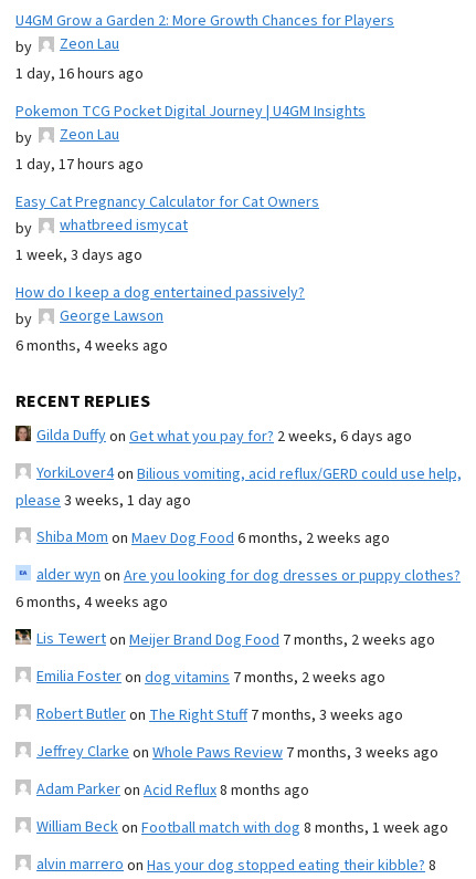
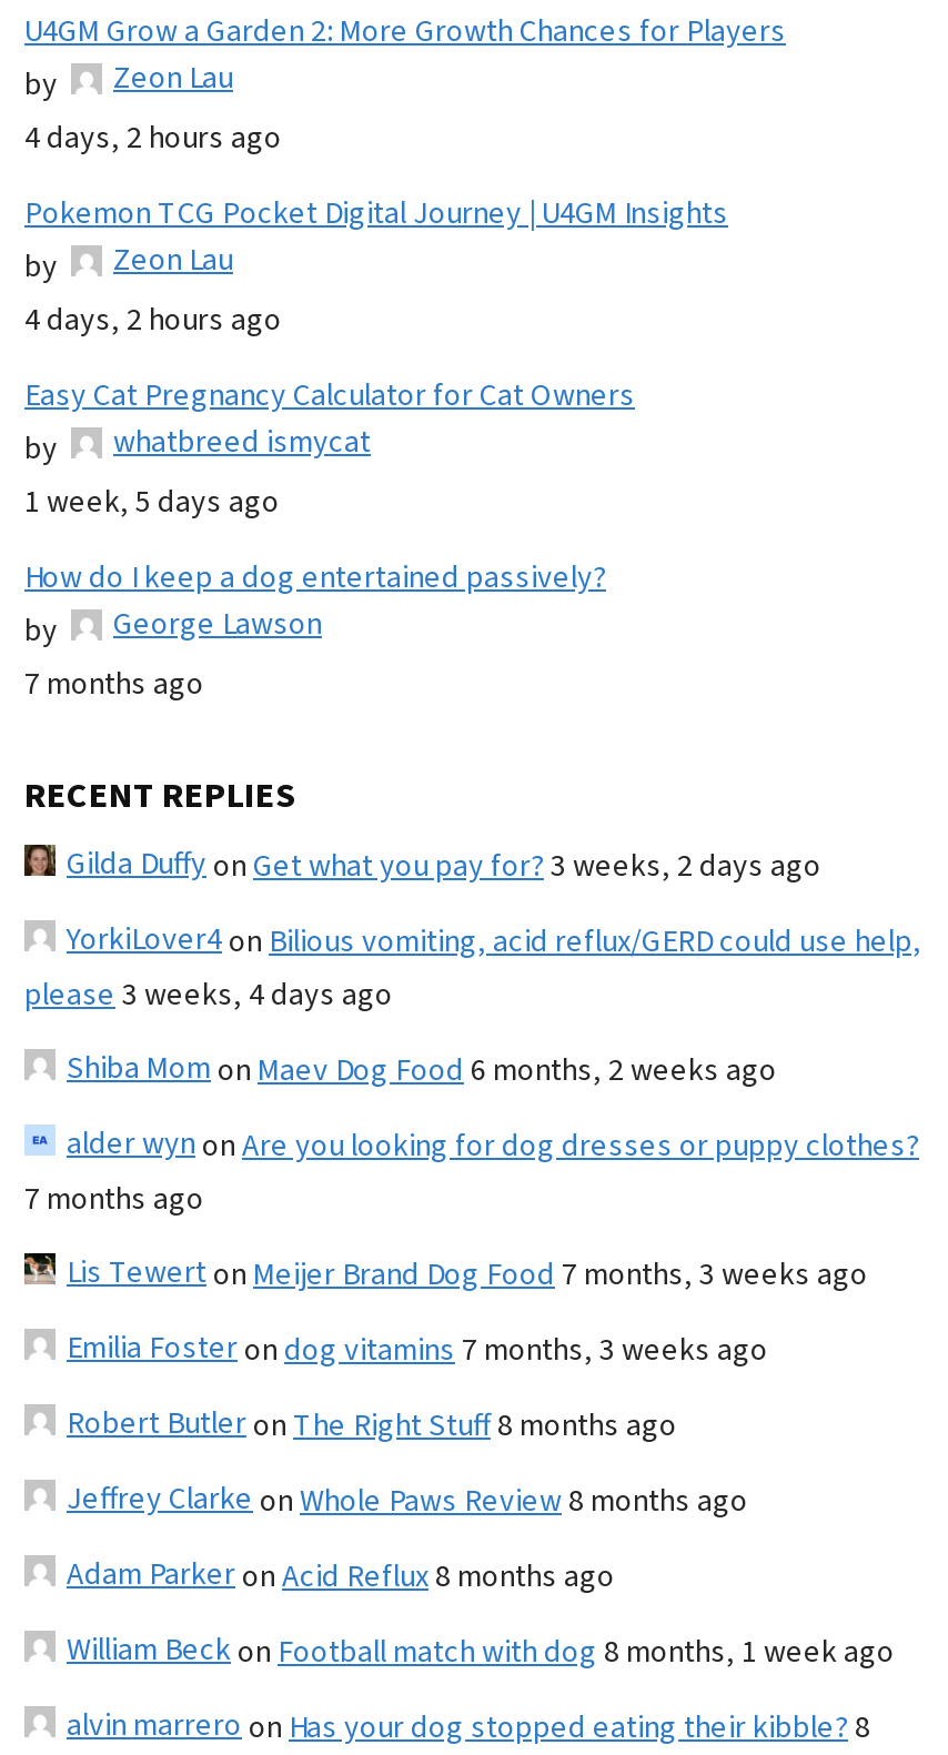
[15,63,144,85] 1 day, 16 hours ago -> [24,116,282,160] 4 days, 2 hours ago
[15,153,144,175] 1 day, 17 hours ago -> [24,298,282,342] 4 days, 2 hours ago
[15,244,142,266] 1 week, 3 days ago -> [24,480,280,524] 1 week, 5 days ago
[15,335,168,357] 6 months, 4 weeks ago -> [24,662,204,706] 7 months ago
[36,424,412,447] Gilda Duffyon Get what you pay for? 2 weeks, 6 days ago -> [67,842,821,888] Gilda Duffyon Get what you pay for? 3 weeks, 2 days ago
[15,489,191,512] please 3 weeks, 1 day ago -> [24,973,393,1017] please 3 weeks, 4 days ago
[15,591,168,613] 6 months, 4 weeks ago -> [24,1177,204,1222] 7 months ago
[36,628,435,651] Lis Tewerton Meijer Brand Dog Food 7 months, 2 weeks ago -> [67,1250,868,1297] Lis Tewerton Meijer Brand Dog Food 7 months, 3 weeks ago
[36,665,385,688] Emilia Fosteron dog vitamins 7 months, 2 weeks ago -> [67,1326,768,1372] Emilia Fosteron dog vitamins 7 months, 3 weeks ago
[36,703,403,726] Robert Butleron The Right Stuff 7 months, 3 weeks ago -> [67,1401,677,1448] Robert Butleron The Right Stuff 8 months ago
[36,740,438,764] Jeffrey Clarkeon Whole Paws Review 7 months, 3 weeks ago -> [67,1477,748,1523] Jeffrey Clarkeon Whole Paws Review 8 months ago

